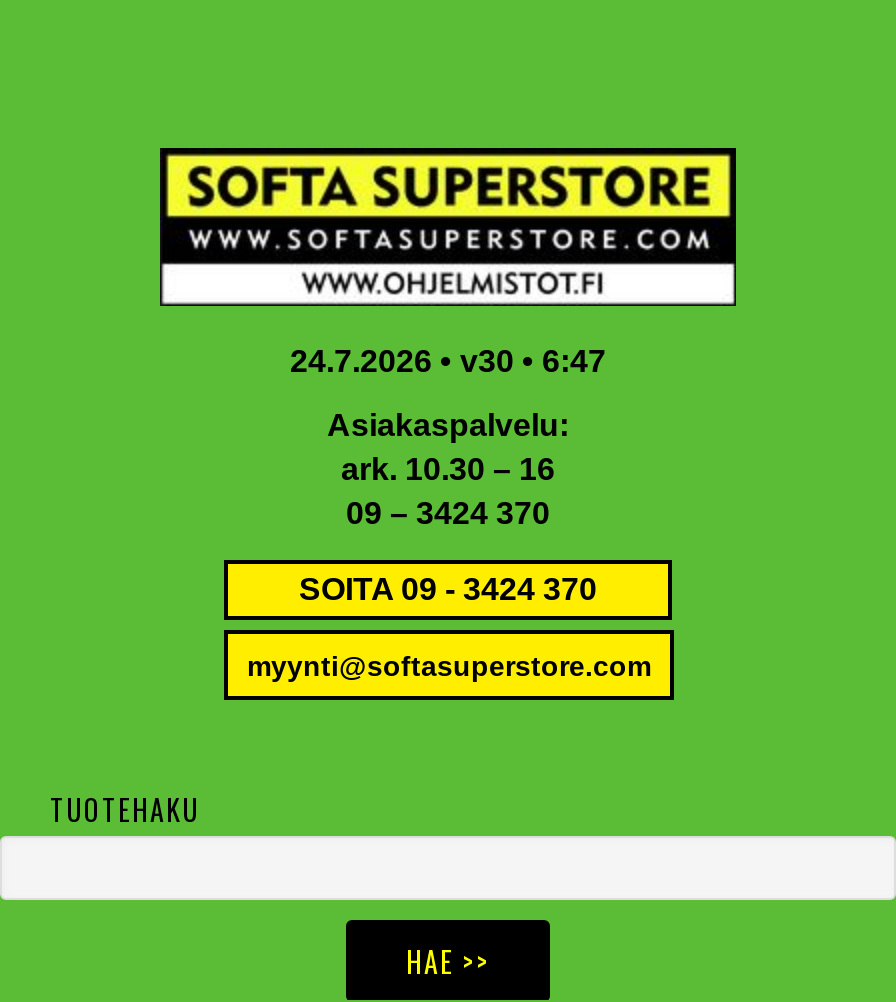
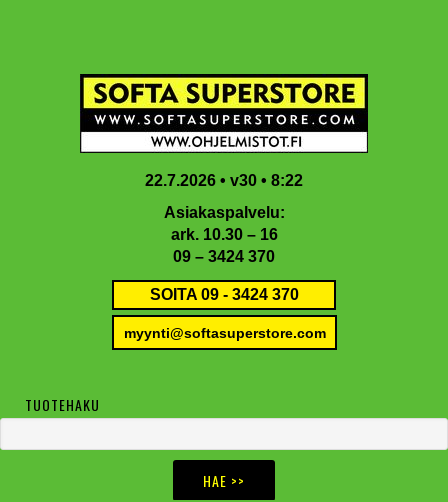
[290,344,606,378] 24.7.2026 • v30 • 6:47 -> [145,172,303,189] 22.7.2026 • v30 • 8:22

